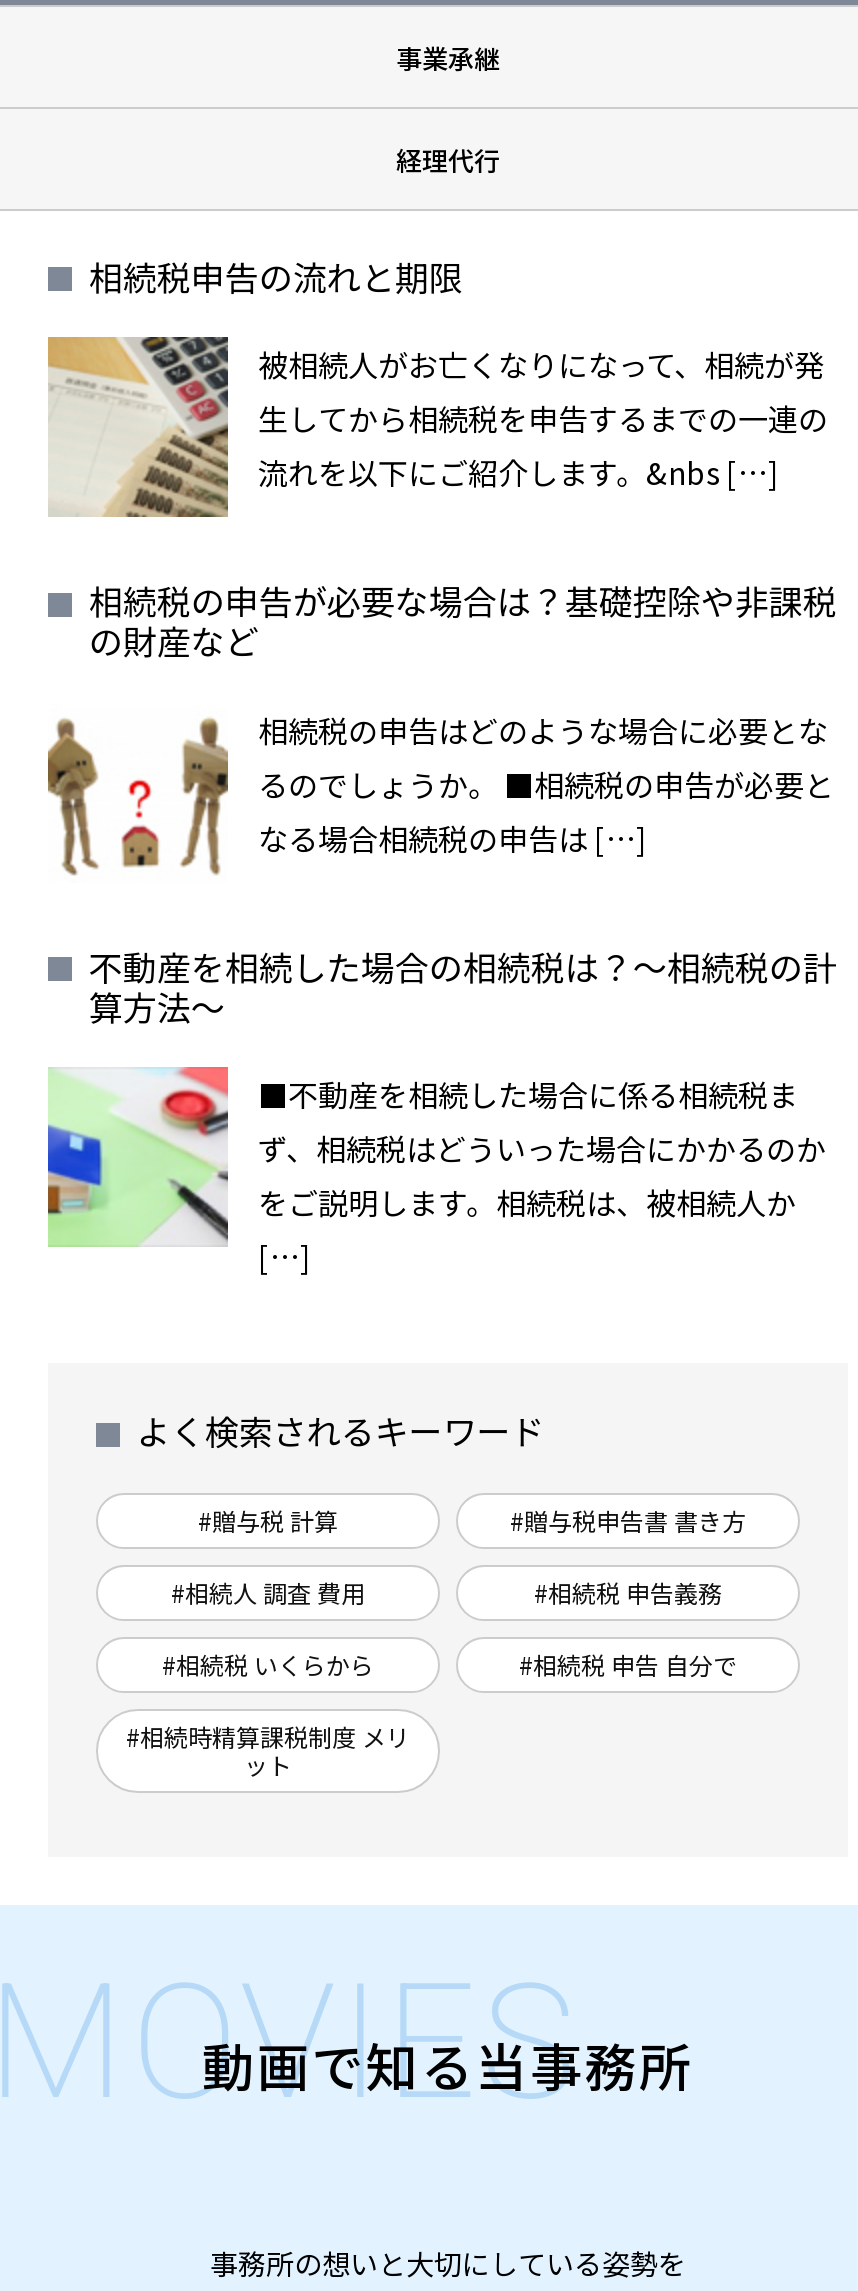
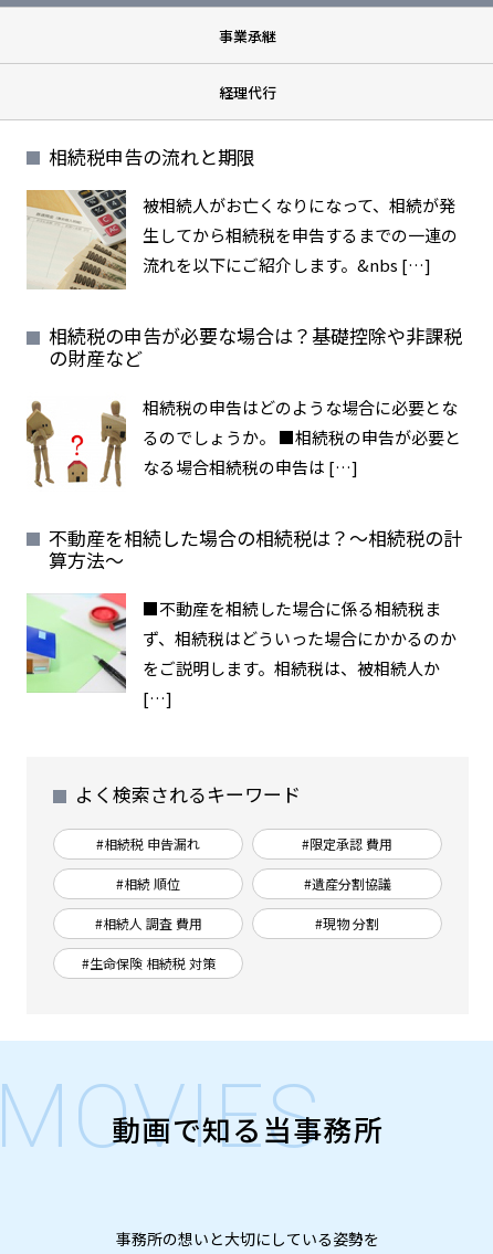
[198,1502,746,1536] #贈与税 計算 | #贈与税申告書 書き方 -> [96,834,392,892] #相続税 申告漏れ | #限定承認 費用 | #相続 順位 | #遺産分割協議
[126,1574,737,1780] #相続税 申告義務 | #相続税 いくらから | #相続税 申告 自分で | #相続時精算課税制度 メリ | ット -> [81,913,379,972] #現物 分割 | #生命保険 相続税 対策
moved [171,1574,365,1608] -> [95,913,202,932]: #相続人 調査 費用

